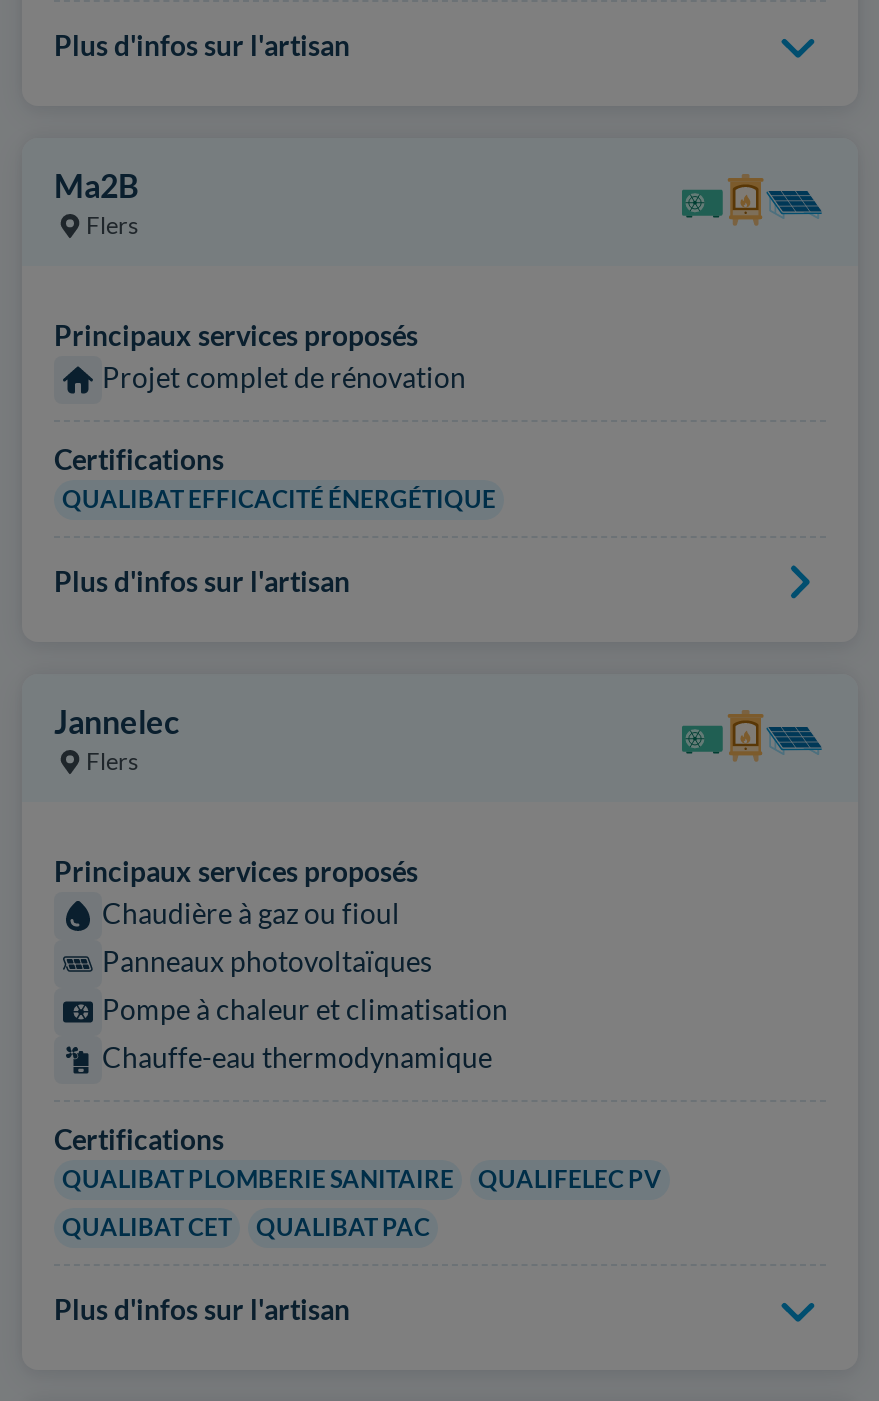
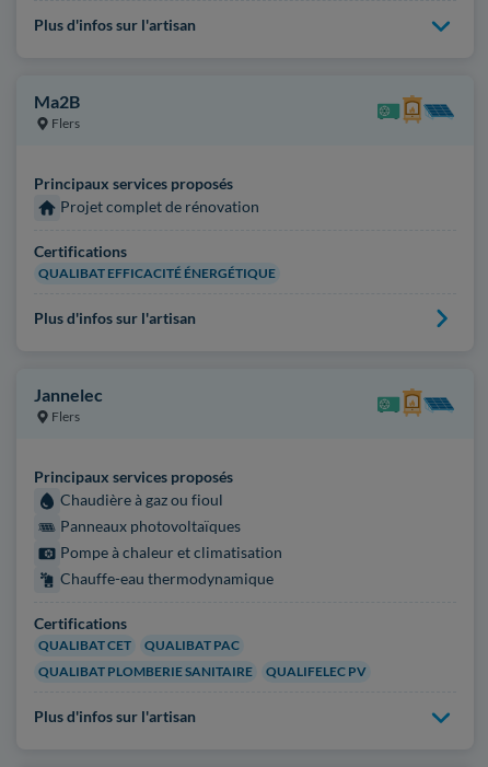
moved [62,1164,662,1194] -> [38,663,367,679]: QUALIBAT PLOMBERIE SANITAIRE | QUALIFELEC PV
moved [62,1212,430,1242] -> [38,637,240,653]: QUALIBAT CET | QUALIBAT PAC

